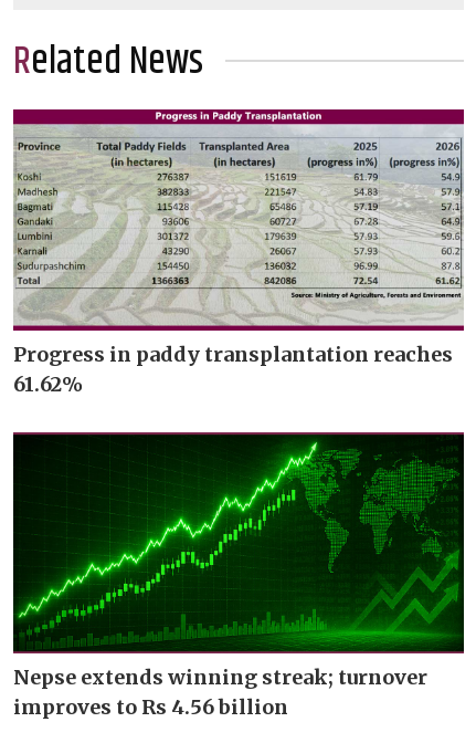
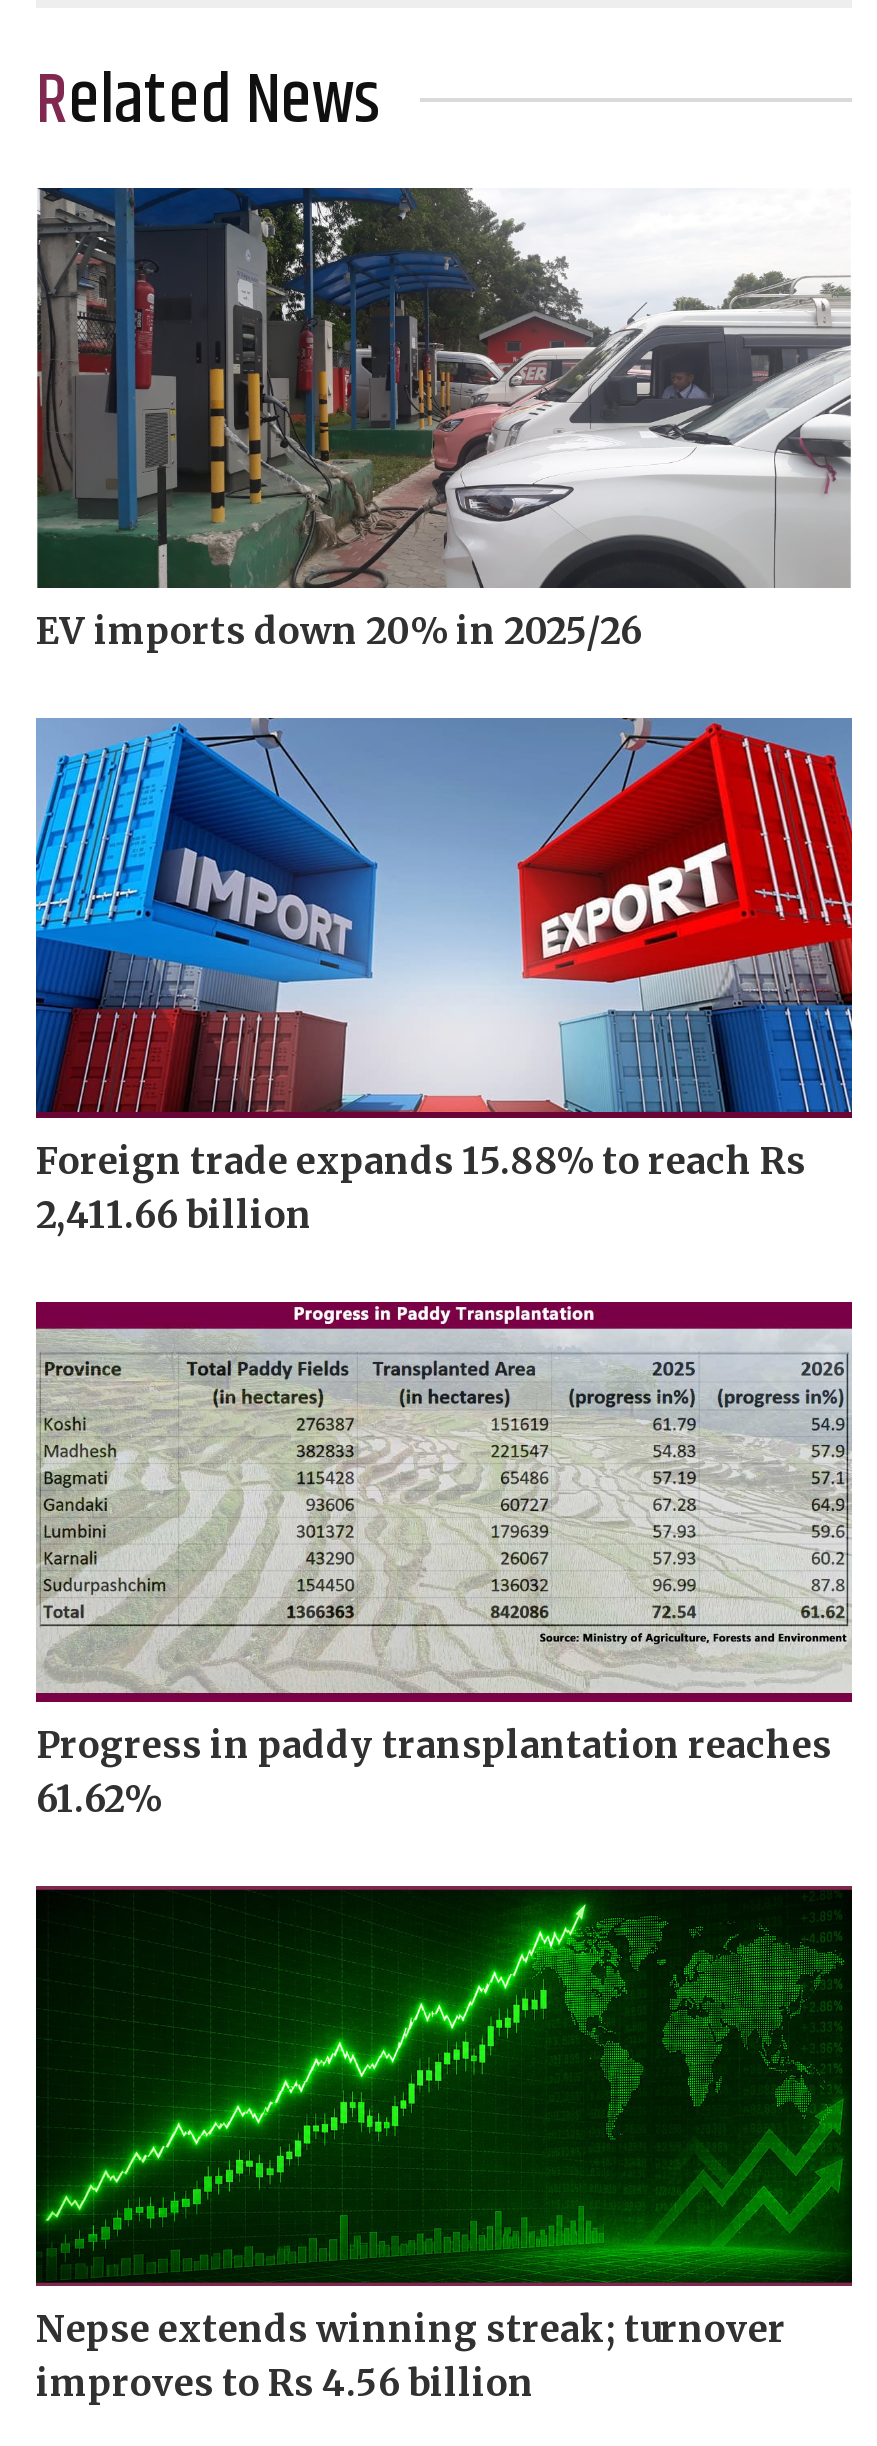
none -> [34,716,854,1239] [image] | Foreign trade expands 15.88% to reach Rs | 2,411.66 billion
none -> [36,186,850,655] [image] | EV imports down 20% in 2025/26

